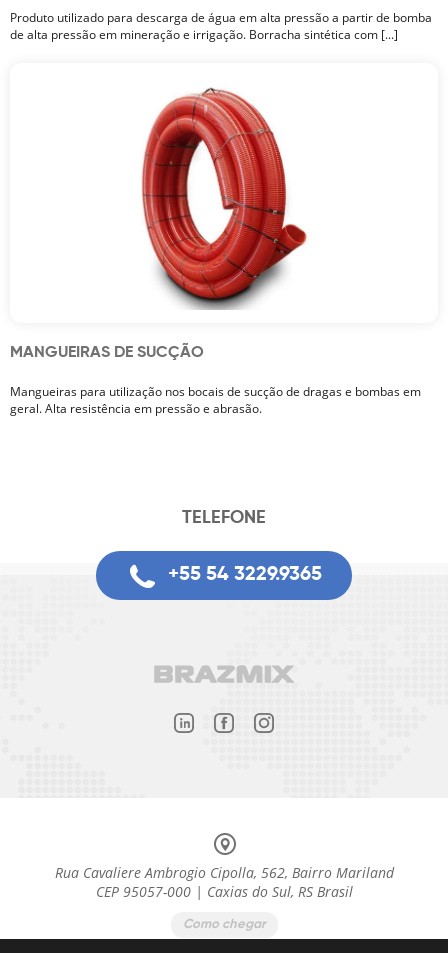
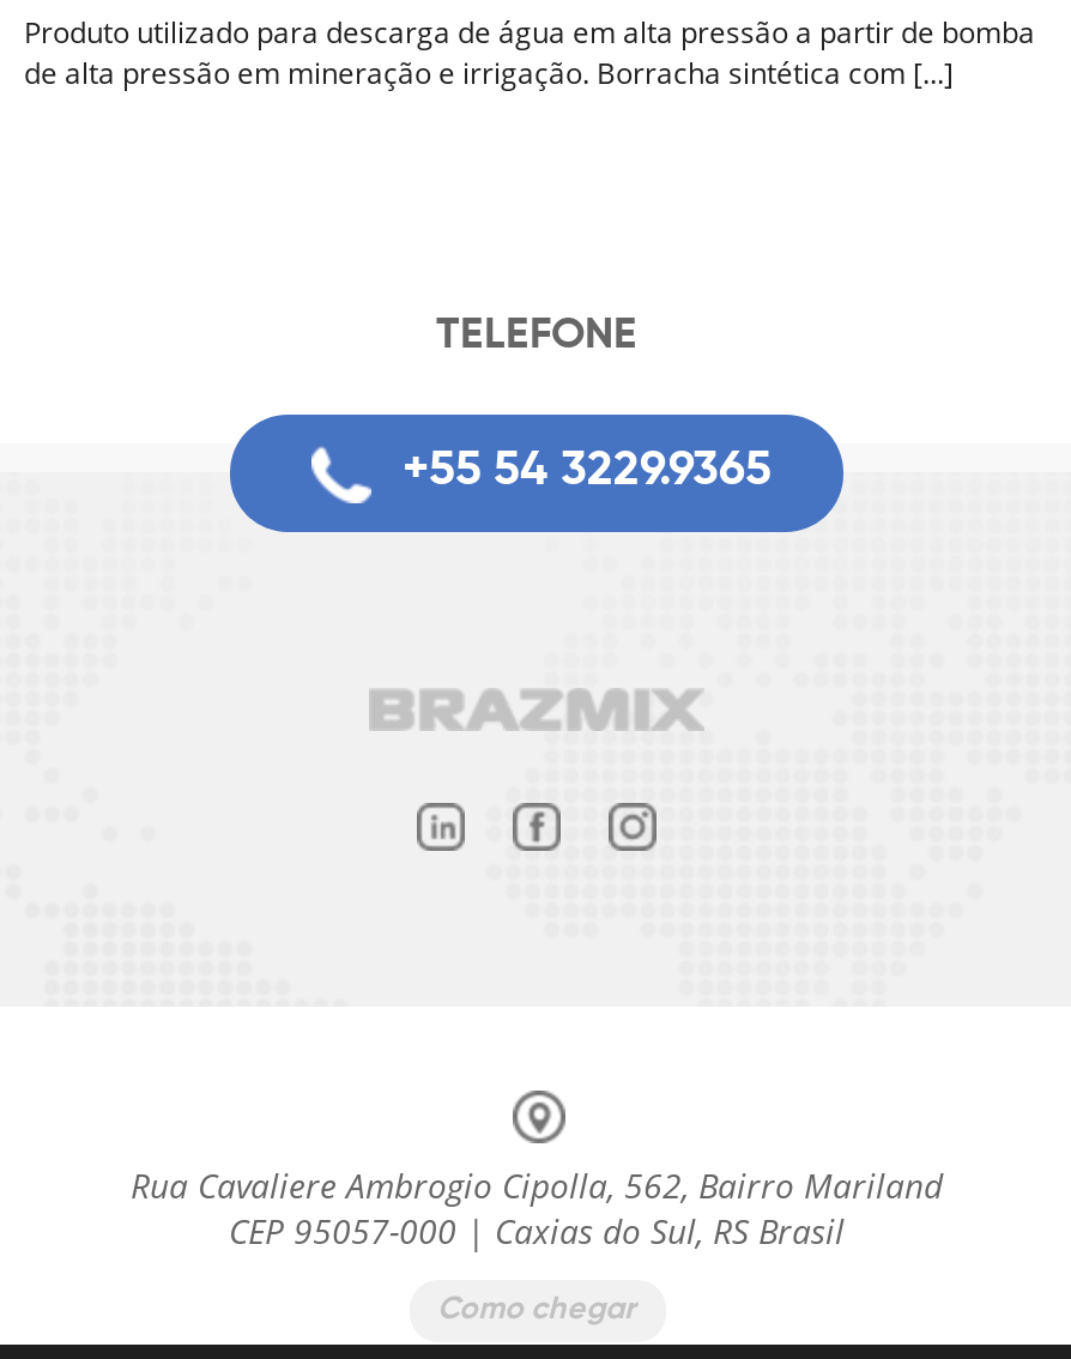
[10,87,421,417] [image] | MANGUEIRAS DE SUCÇÃO | Mangueiras para utilização nos bocais de sucção de dragas e bombas em | geral. Alta resistência em pressão e abrasão. -> none

